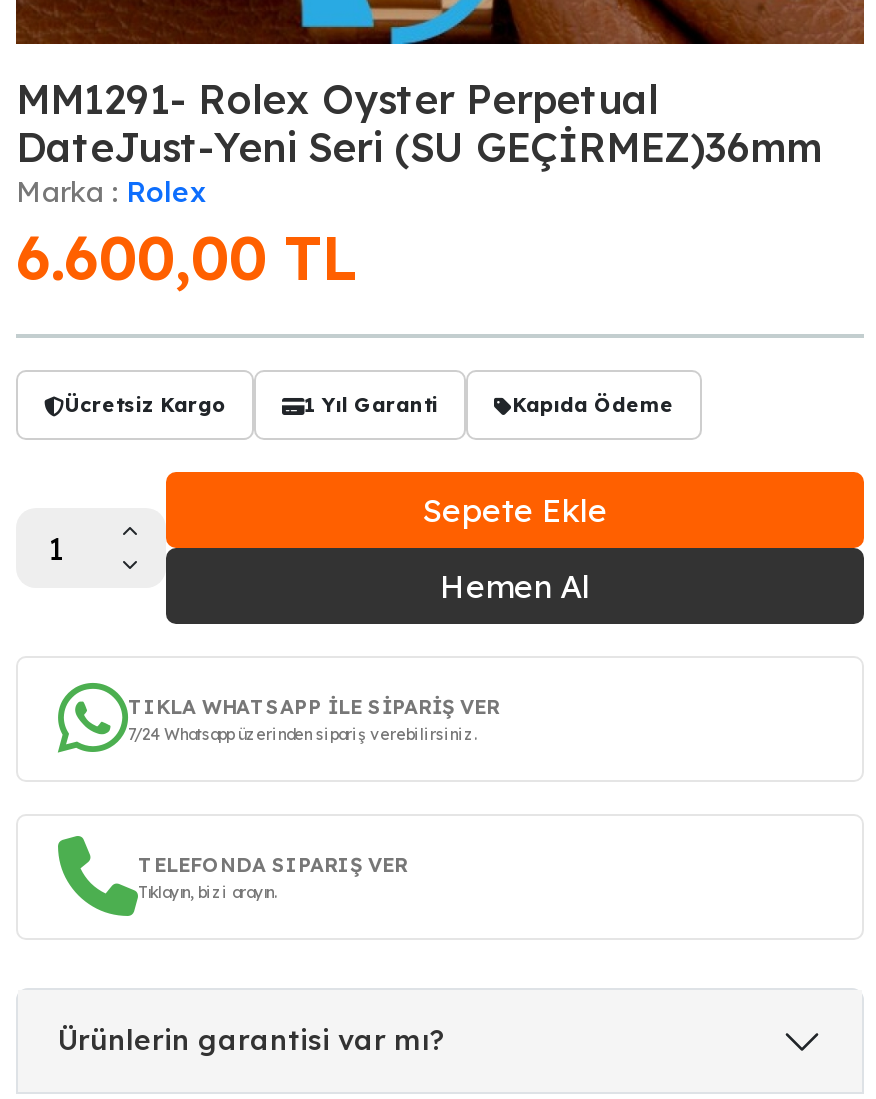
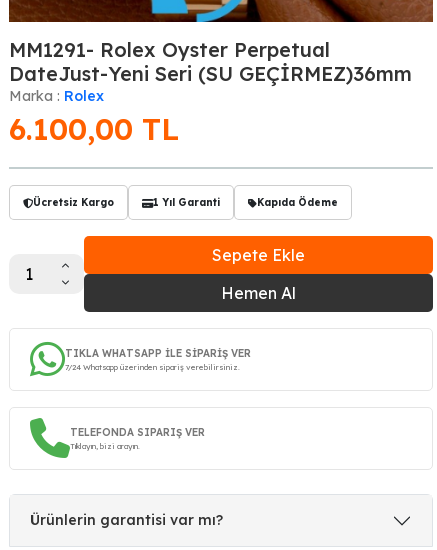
[16,220,358,296] 6.600,00 TL -> [9,110,179,148] 6.100,00 TL

